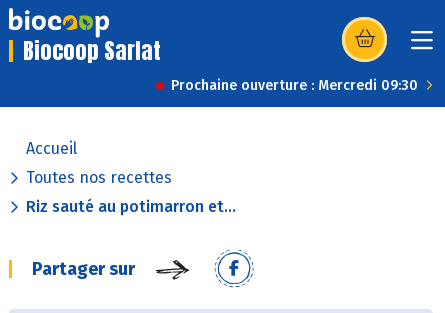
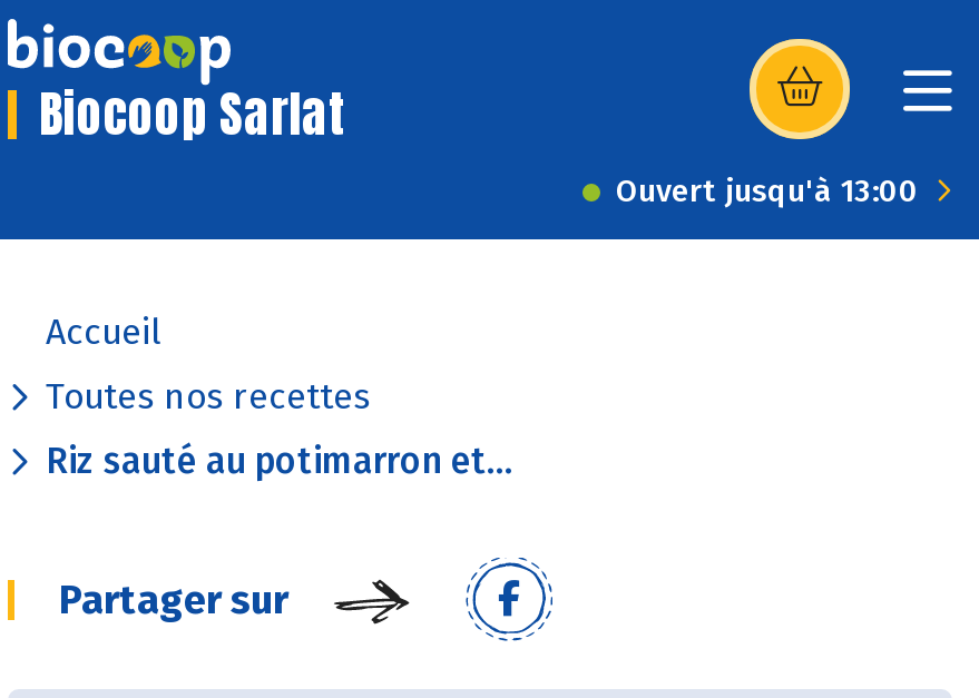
[171,77,418,94] Prochaine ouverture : Mercredi 09:30 -> [616,173,919,210] Ouvert jusqu'à 13:00

